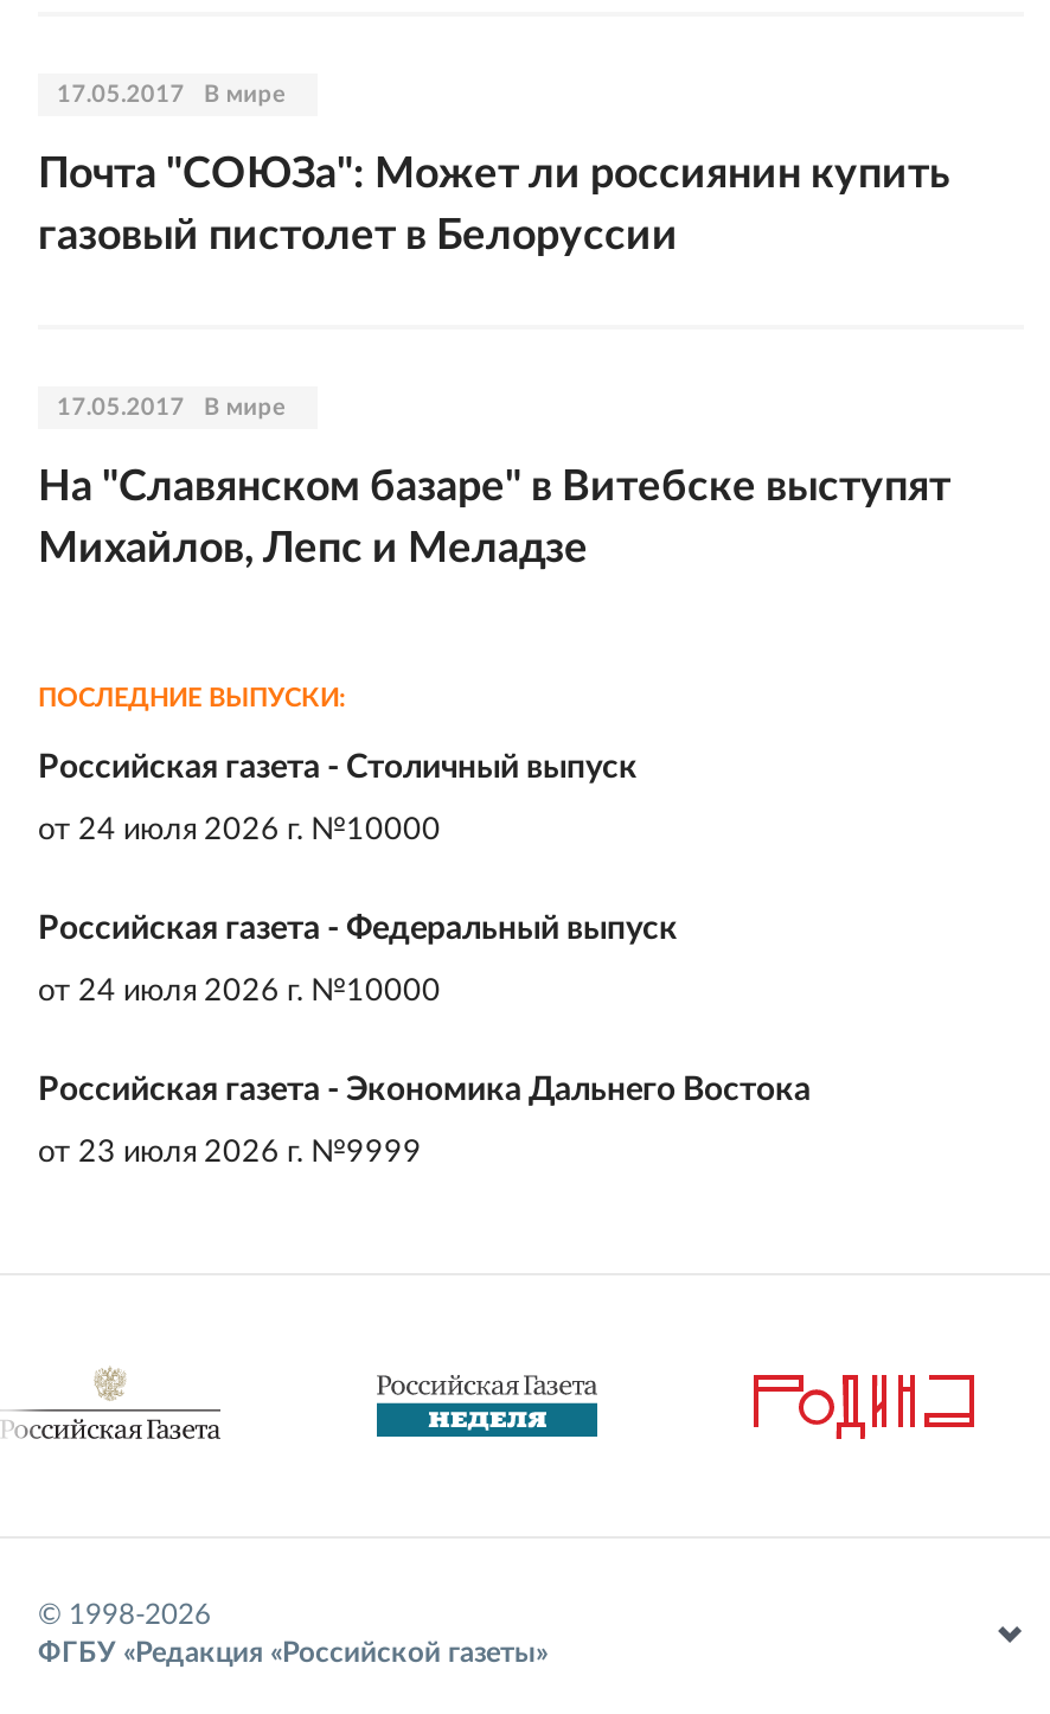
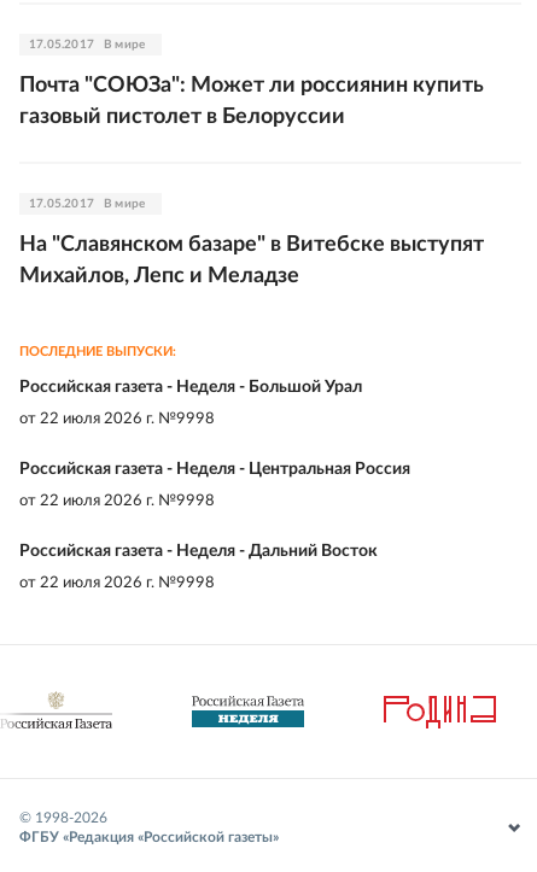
[38,752,638,785] Российская газета - Столичный выпуск -> [19,379,362,396] Российская газета - Неделя - Большой Урал
[38,816,441,847] от 24 июля 2026 г. №10000 -> [19,412,215,427] от 22 июля 2026 г. №9998
[38,913,678,947] Российская газета - Федеральный выпуск -> [19,461,410,478] Российская газета - Неделя - Центральная Россия
[38,977,441,1008] от 24 июля 2026 г. №10000 -> [19,494,215,509] от 22 июля 2026 г. №9998
[38,1075,811,1108] Российская газета - Экономика Дальнего Востока -> [19,543,378,560] Российская газета - Неделя - Дальний Восток
[38,1139,422,1169] от 23 июля 2026 г. №9999 -> [19,576,215,591] от 22 июля 2026 г. №9998

